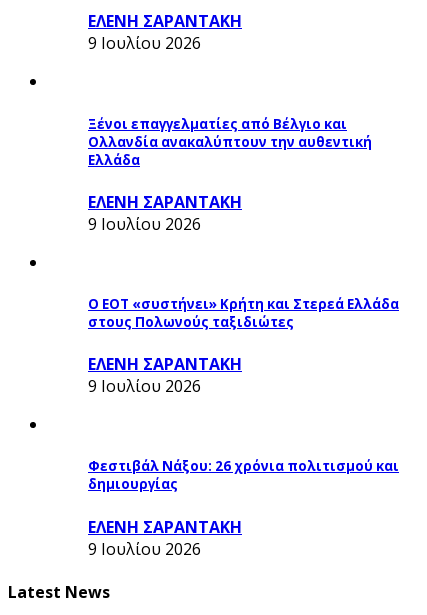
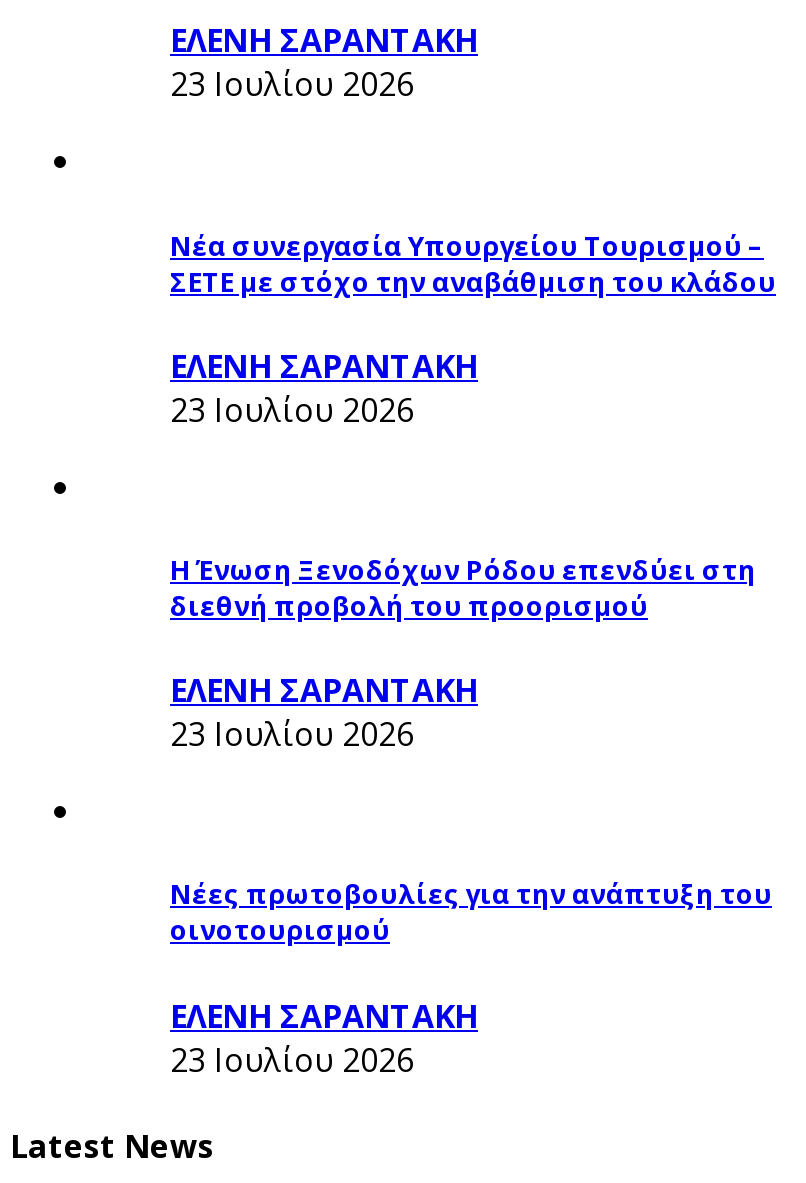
[88,32,201,54] 9 Ιουλίου 2026 -> [170,63,414,107] 23 Ιουλίου 2026
[88,115,372,169] Ξένοι επαγγελματίες από Βέλγιο και | Ολλανδία ανακαλύπτουν την αυθεντική | Ελλάδα -> [170,227,776,299] Νέα συνεργασία Υπουργείου Τουρισμού – | ΣΕΤΕ με στόχο την αναβάθμιση του κλάδου
[88,213,201,235] 9 Ιουλίου 2026 -> [170,388,414,432] 23 Ιουλίου 2026
[88,295,399,331] Ο ΕΟΤ «συστήνει» Κρήτη και Στερεά Ελλάδα | στους Πολωνούς ταξιδιώτες -> [170,552,756,624] Η Ένωση Ξενοδόχων Ρόδου επενδύει στη | διεθνή προβολή του προορισμού
[88,375,201,397] 9 Ιουλίου 2026 -> [170,712,414,756] 23 Ιουλίου 2026
[88,457,399,493] Φεστιβάλ Νάξου: 26 χρόνια πολιτισμού και | δημιουργίας -> [170,877,772,949] Νέες πρωτοβουλίες για την ανάπτυξη του | οινοτουρισμού
[88,537,201,559] 9 Ιουλίου 2026 -> [170,1037,414,1081] 23 Ιουλίου 2026

